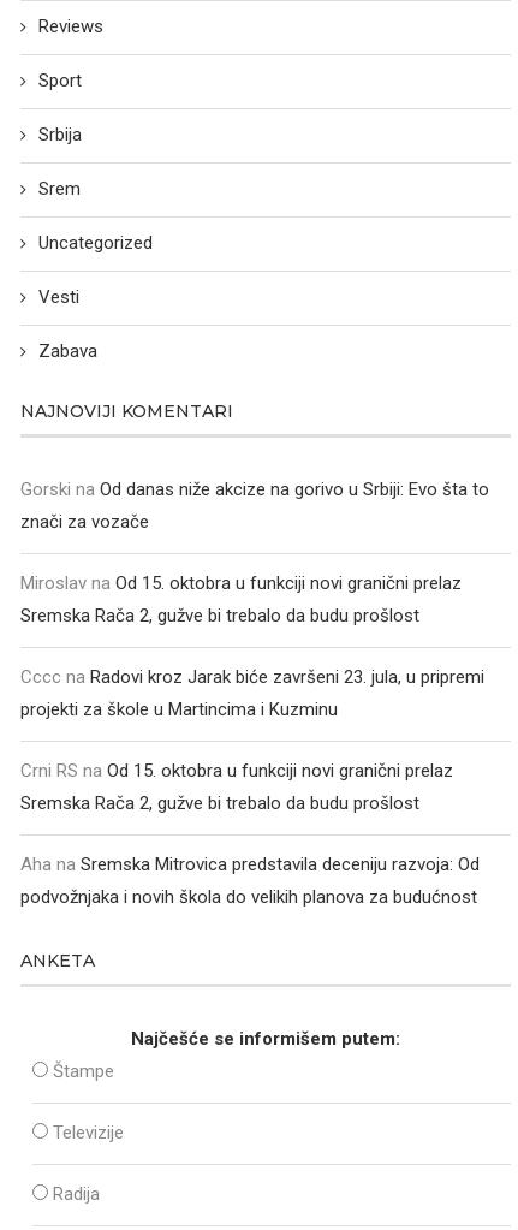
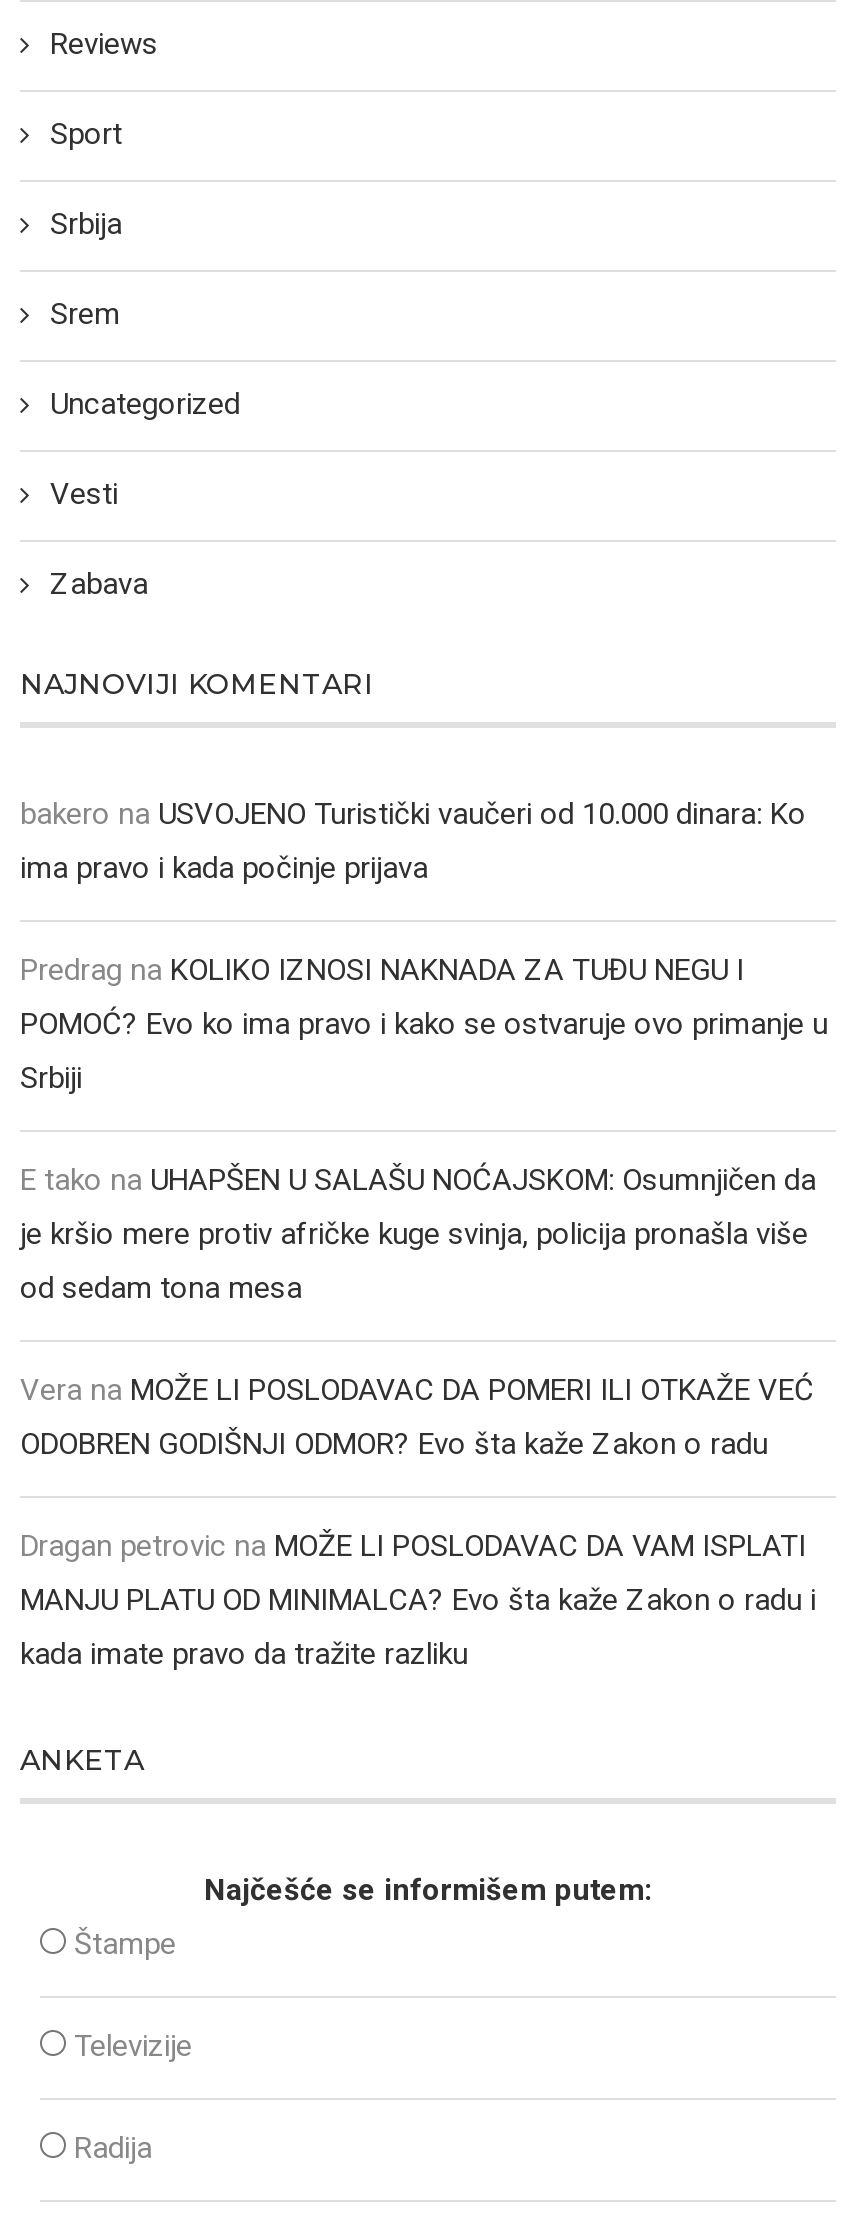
[20,479,489,908] Gorski na Od danas niže akcize na gorivo u Srbiji: Evo šta to | znači za vozače | Miroslav na Od 15. oktobra u funkciji novi granični prelaz | Sremska Rača 2, gužve bi trebalo da budu prošlost | Cccc na Radovi kroz Jarak biće završeni 23. jula, u pripremi | projekti za škole u Martincima i Kuzminu | Crni RS na Od 15. oktobra u funkciji novi granični prelaz | Sremska Rača 2, gužve bi trebalo da budu prošlost | Aha na Sremska Mitrovica predstavila deceniju razvoja: Od | podvožnjaka i novih škola do velikih planova za budućnost -> [20,796,828,1672] bakero na USVOJENO Turistički vaučeri od 10.000 dinara: Ko | ima pravo i kada počinje prijava | Predrag na KOLIKO IZNOSI NAKNADA ZA TUĐU NEGU I | POMOĆ? Evo ko ima pravo i kako se ostvaruje ovo primanje u | Srbiji | E tako na UHAPŠEN U SALAŠU NOĆAJSKOM: Osumnjičen da | je kršio mere protiv afričke kuge svinja, policija pronašla više | od sedam tona mesa | Vera na MOŽE LI POSLODAVAC DA POMERI ILI OTKAŽE VEĆ | ODOBREN GODIŠNJI ODMOR? Evo šta kaže Zakon o radu | Dragan petrovic na MOŽE LI POSLODAVAC DA VAM ISPLATI | MANJU PLATU OD MINIMALCA? Evo šta kaže Zakon o radu i | kada imate pravo da tražite razliku

